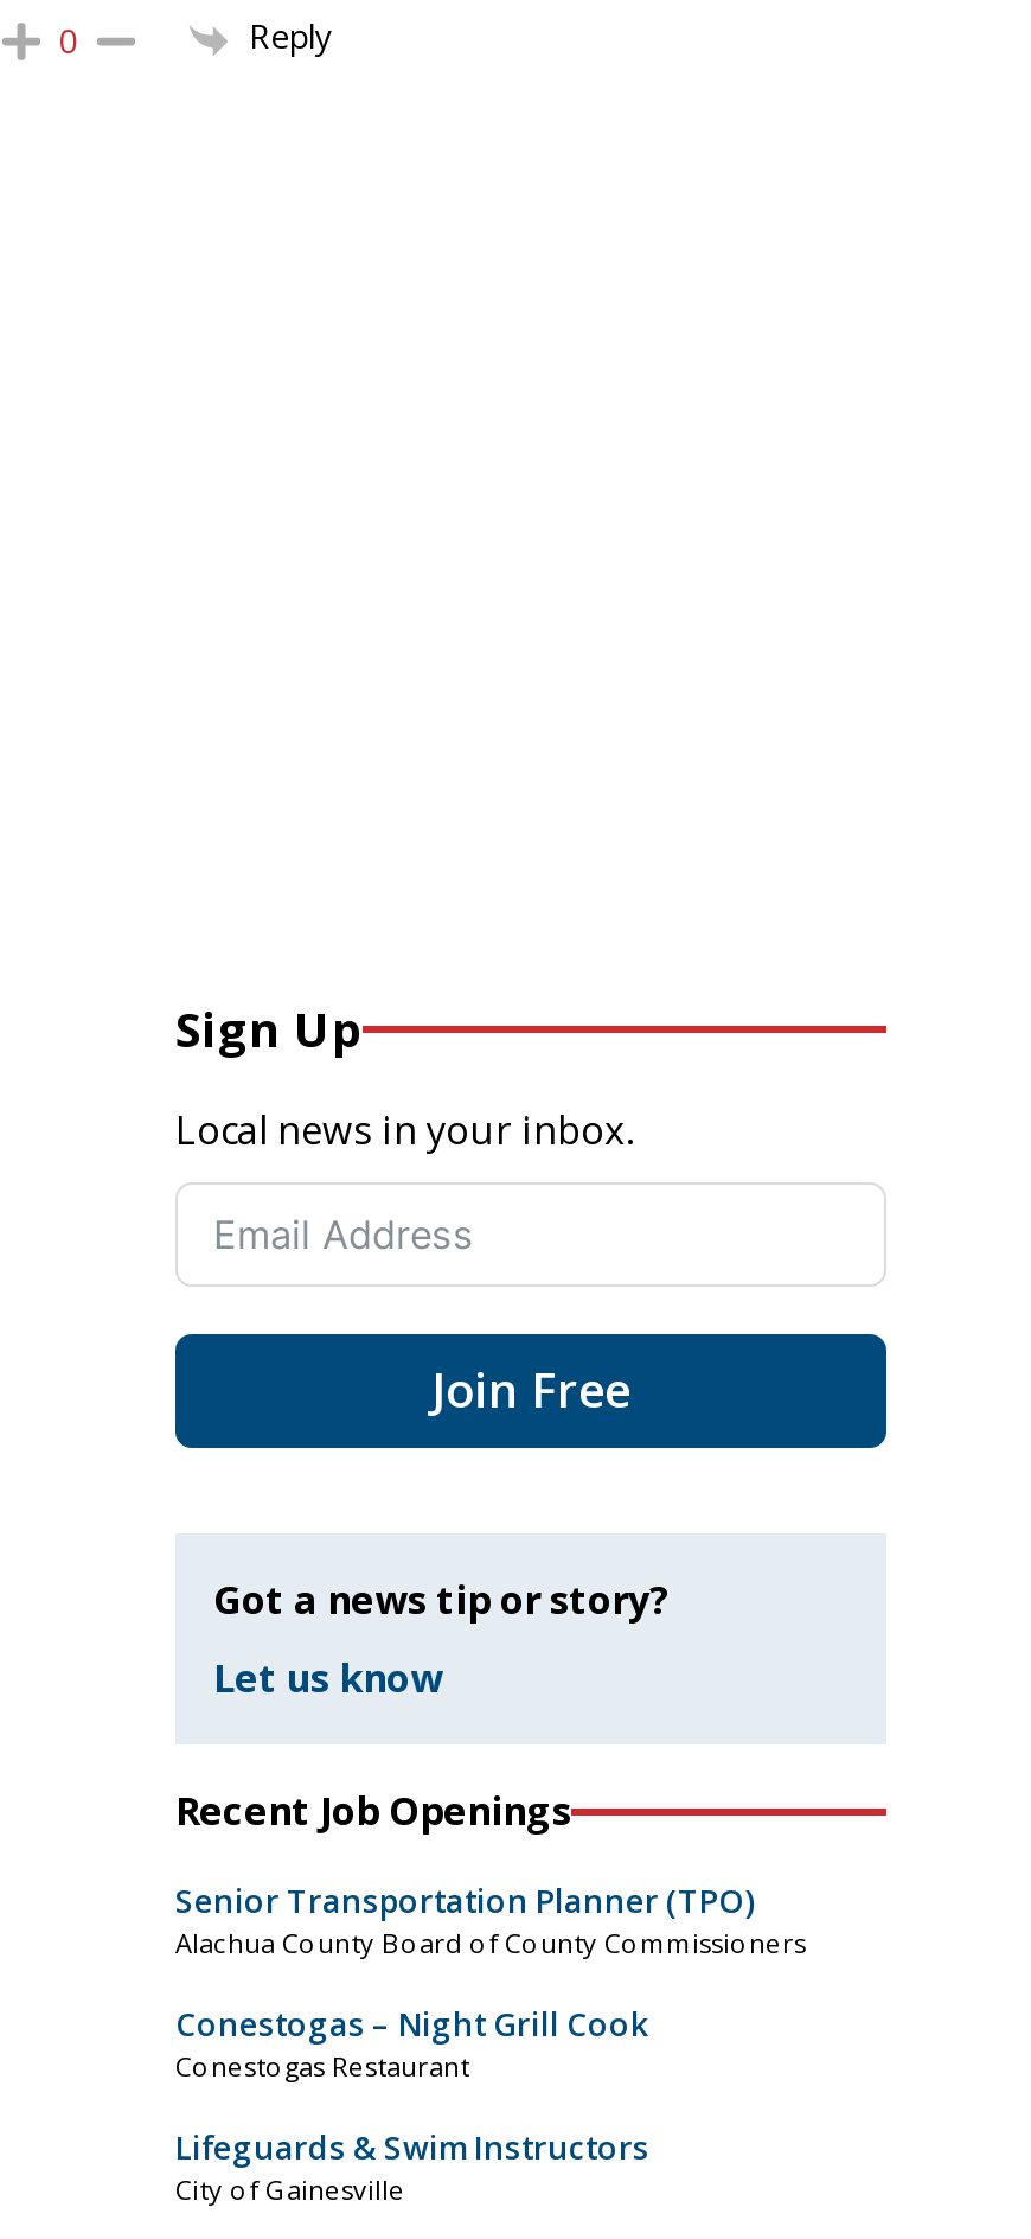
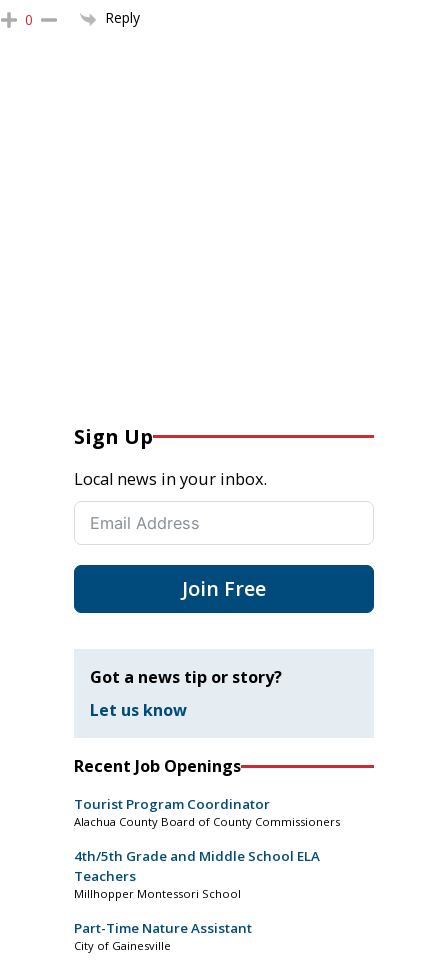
[175,1881,754,1924] Senior Transportation Planner (TPO) -> [74,795,270,813] Tourist Program Coordinator
[175,2004,649,2085] Conestogas – Night Grill Cook | Conestogas Restaurant -> [74,847,320,901] 4th/5th Grade and Middle School ELA | Teachers | Millhopper Montessori School
[175,2128,649,2170] Lifeguards & Swim Instructors -> [74,919,252,937] Part-Time Nature Assistant

